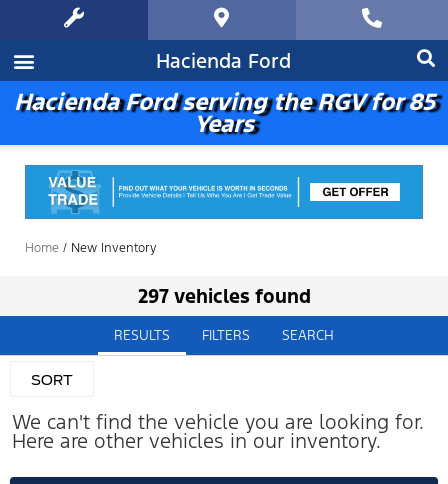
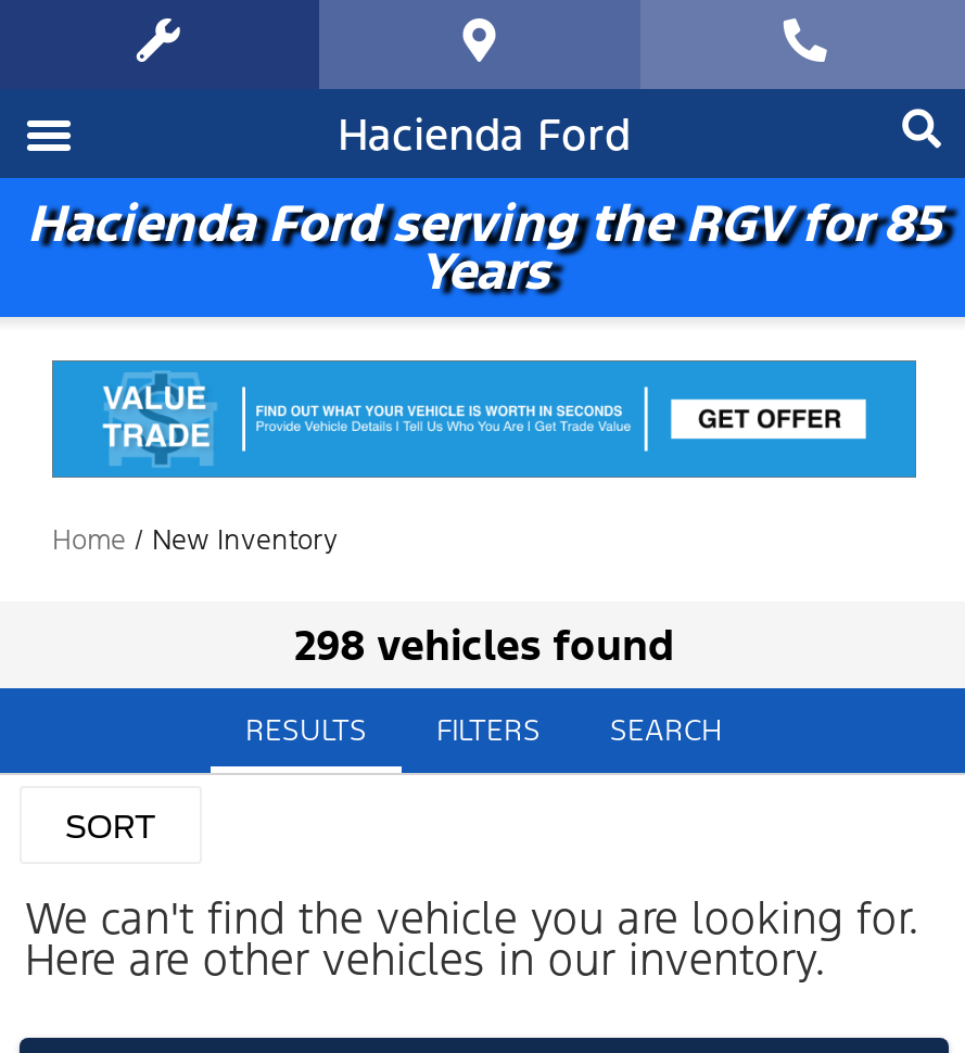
[137,284,310,308] 297 vehicles found -> [294,619,674,671] 298 vehicles found

